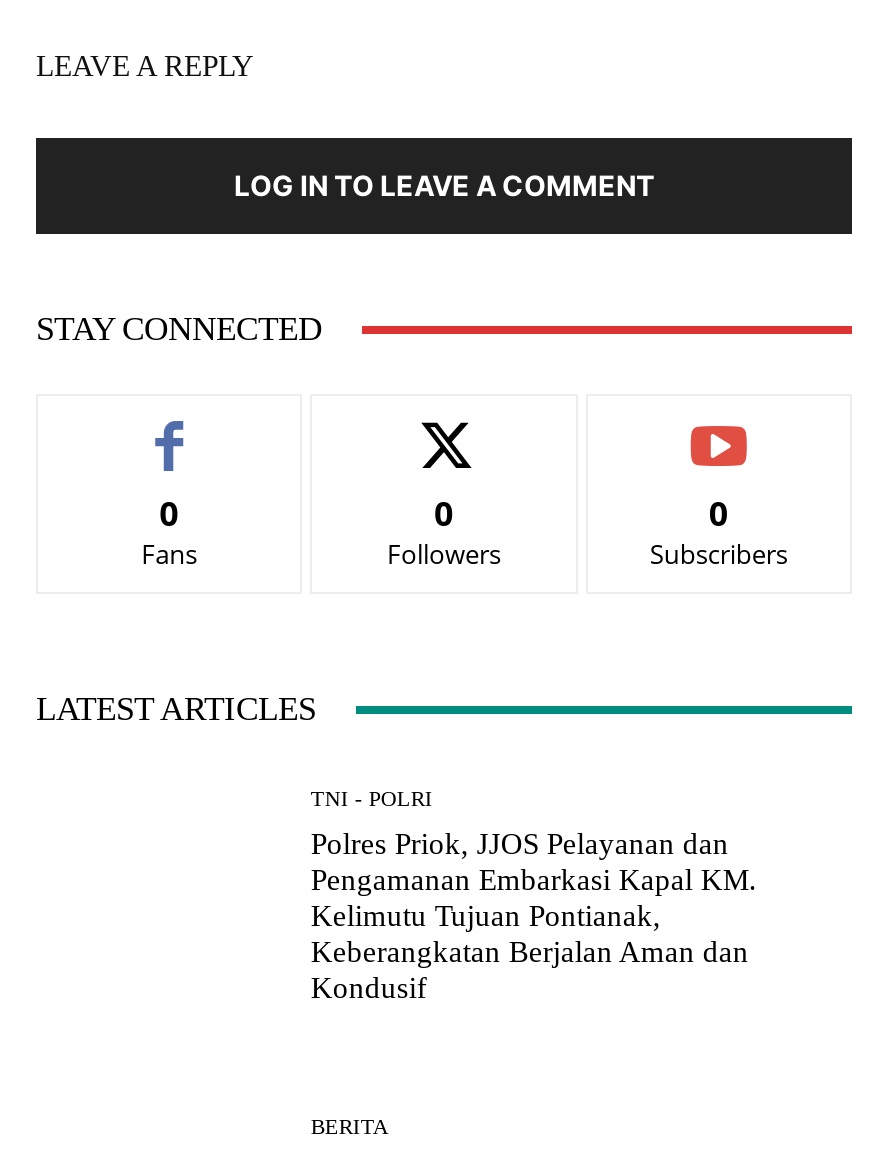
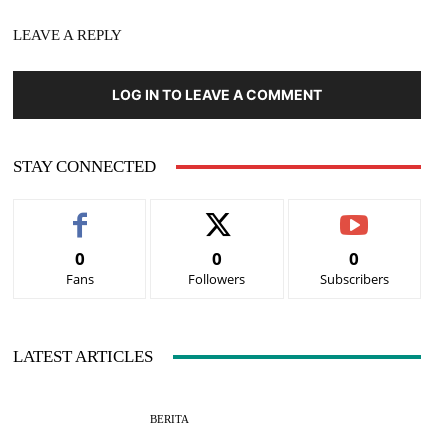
[311,786,757,1004] TNI - POLRI | Polres Priok, JJOS Pelayanan dan | Pengamanan Embarkasi Kapal KM. | Kelimutu Tujuan Pontianak, | Keberangkatan Berjalan Aman dan | Kondusif -> none

